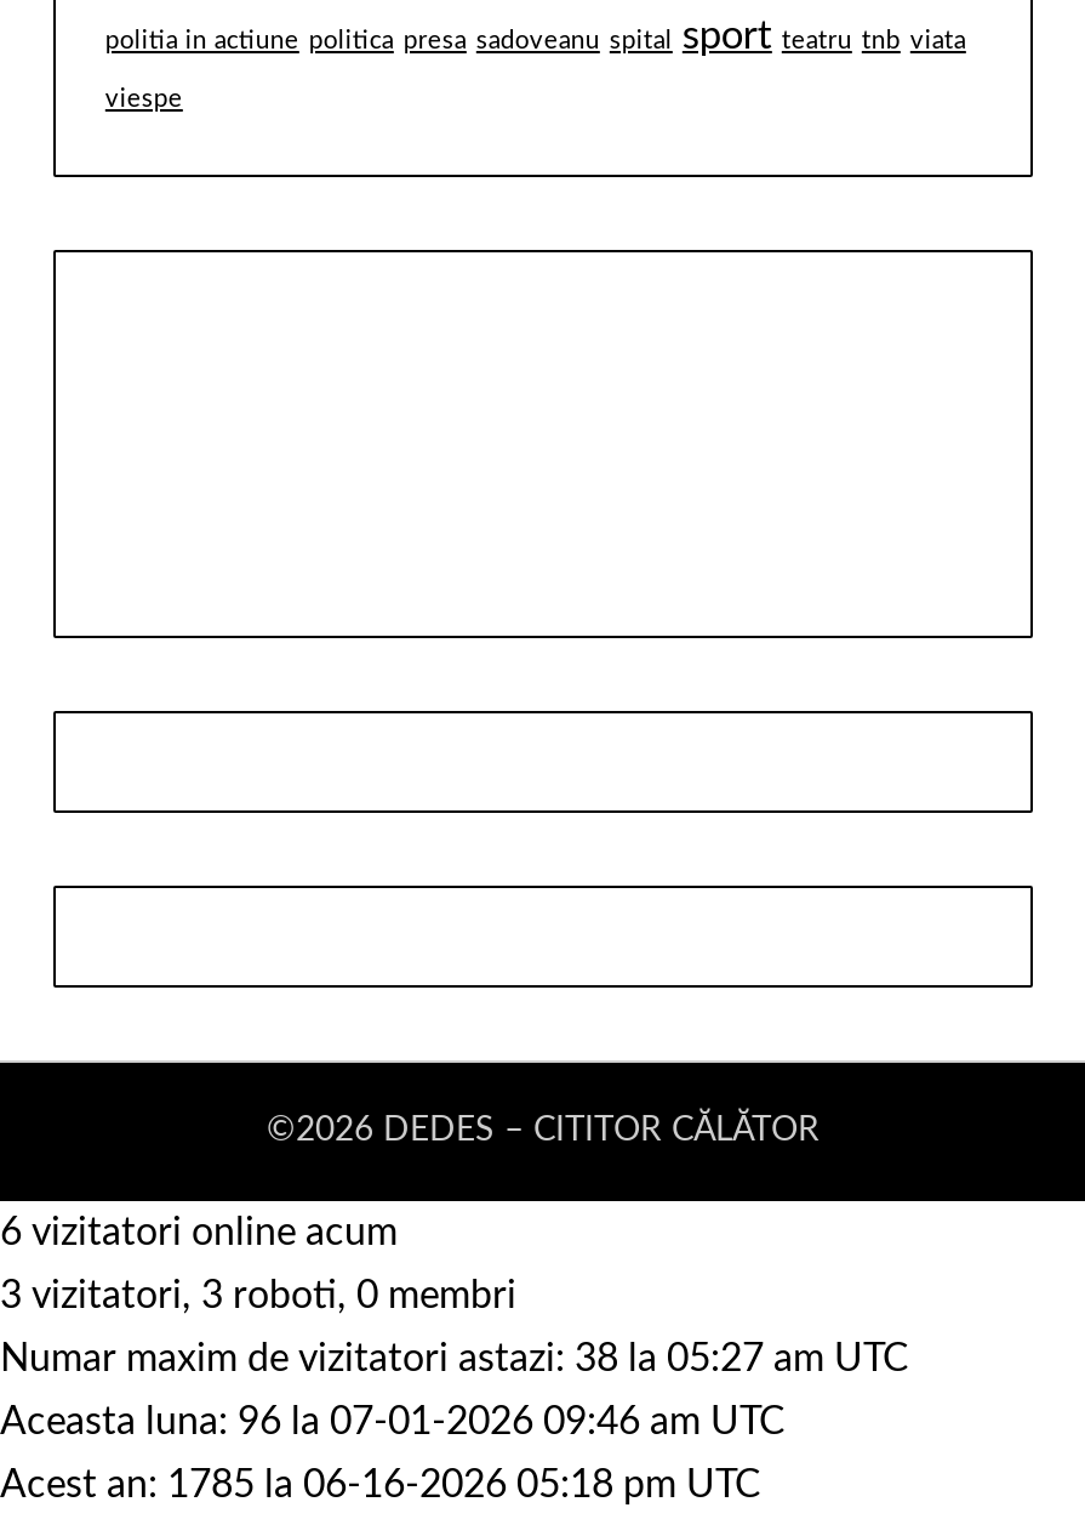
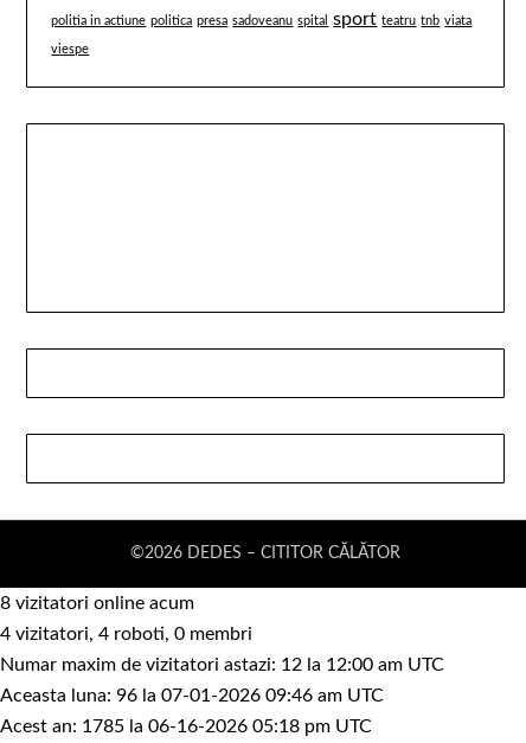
[0,1214,398,1252] 6 vizitatori online acum -> [0,594,194,613] 8 vizitatori online acum
[0,1277,516,1315] 3 vizitatori, 3 roboti, 0 membri -> [0,625,252,644] 4 vizitatori, 4 roboti, 0 membri
[0,1340,909,1379] Numar maxim de vizitatori astazi: 38 la 05:27 am UTC -> [0,655,444,674] Numar maxim de vizitatori astazi: 12 la 12:00 am UTC

